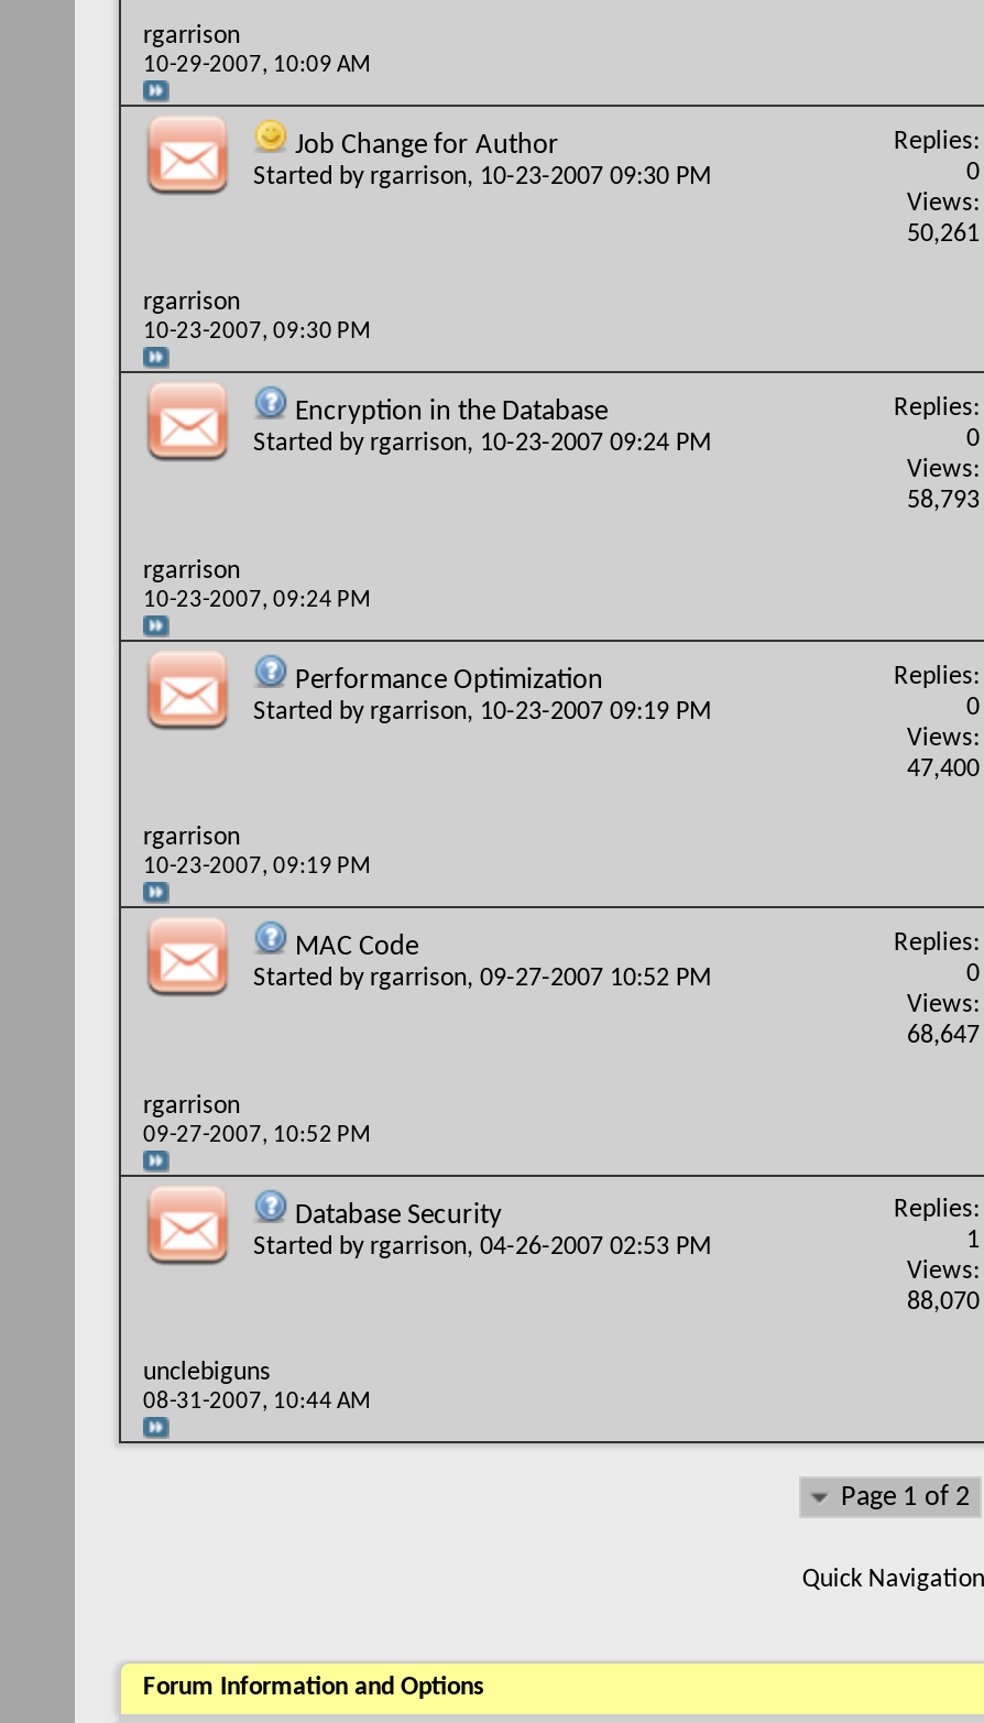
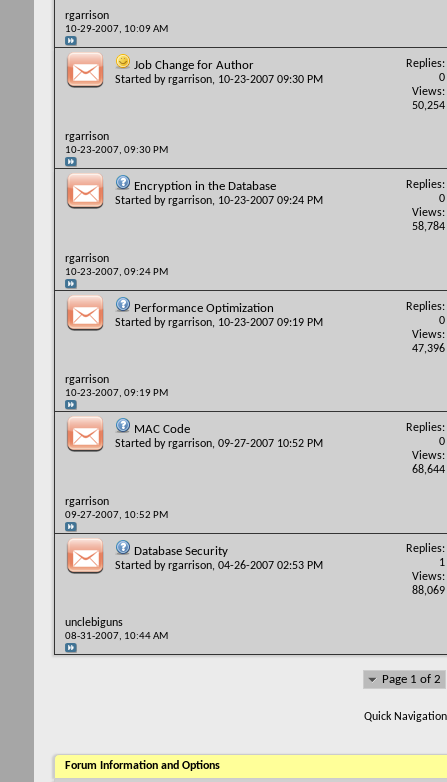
[907,221,980,247] 50,261 -> [412,100,445,112] 50,254
[907,488,980,514] 58,793 -> [412,221,445,233] 58,784
[907,755,980,782] 47,400 -> [412,343,445,355] 47,396
[907,1023,980,1049] 68,647 -> [412,464,445,476] 68,644
[907,1290,980,1317] 88,070 -> [412,585,445,597] 88,069

